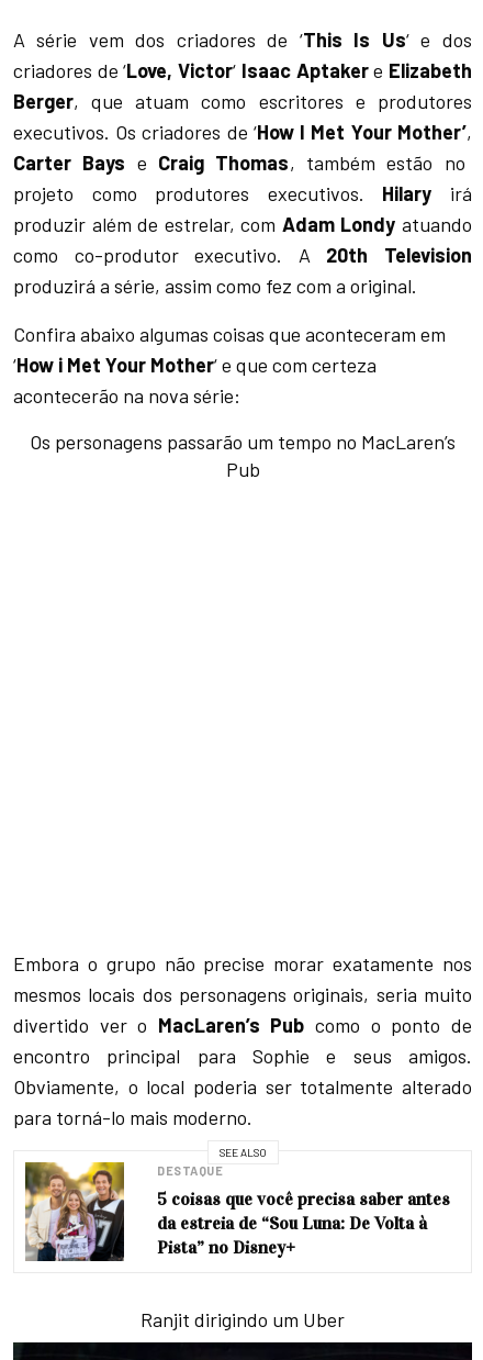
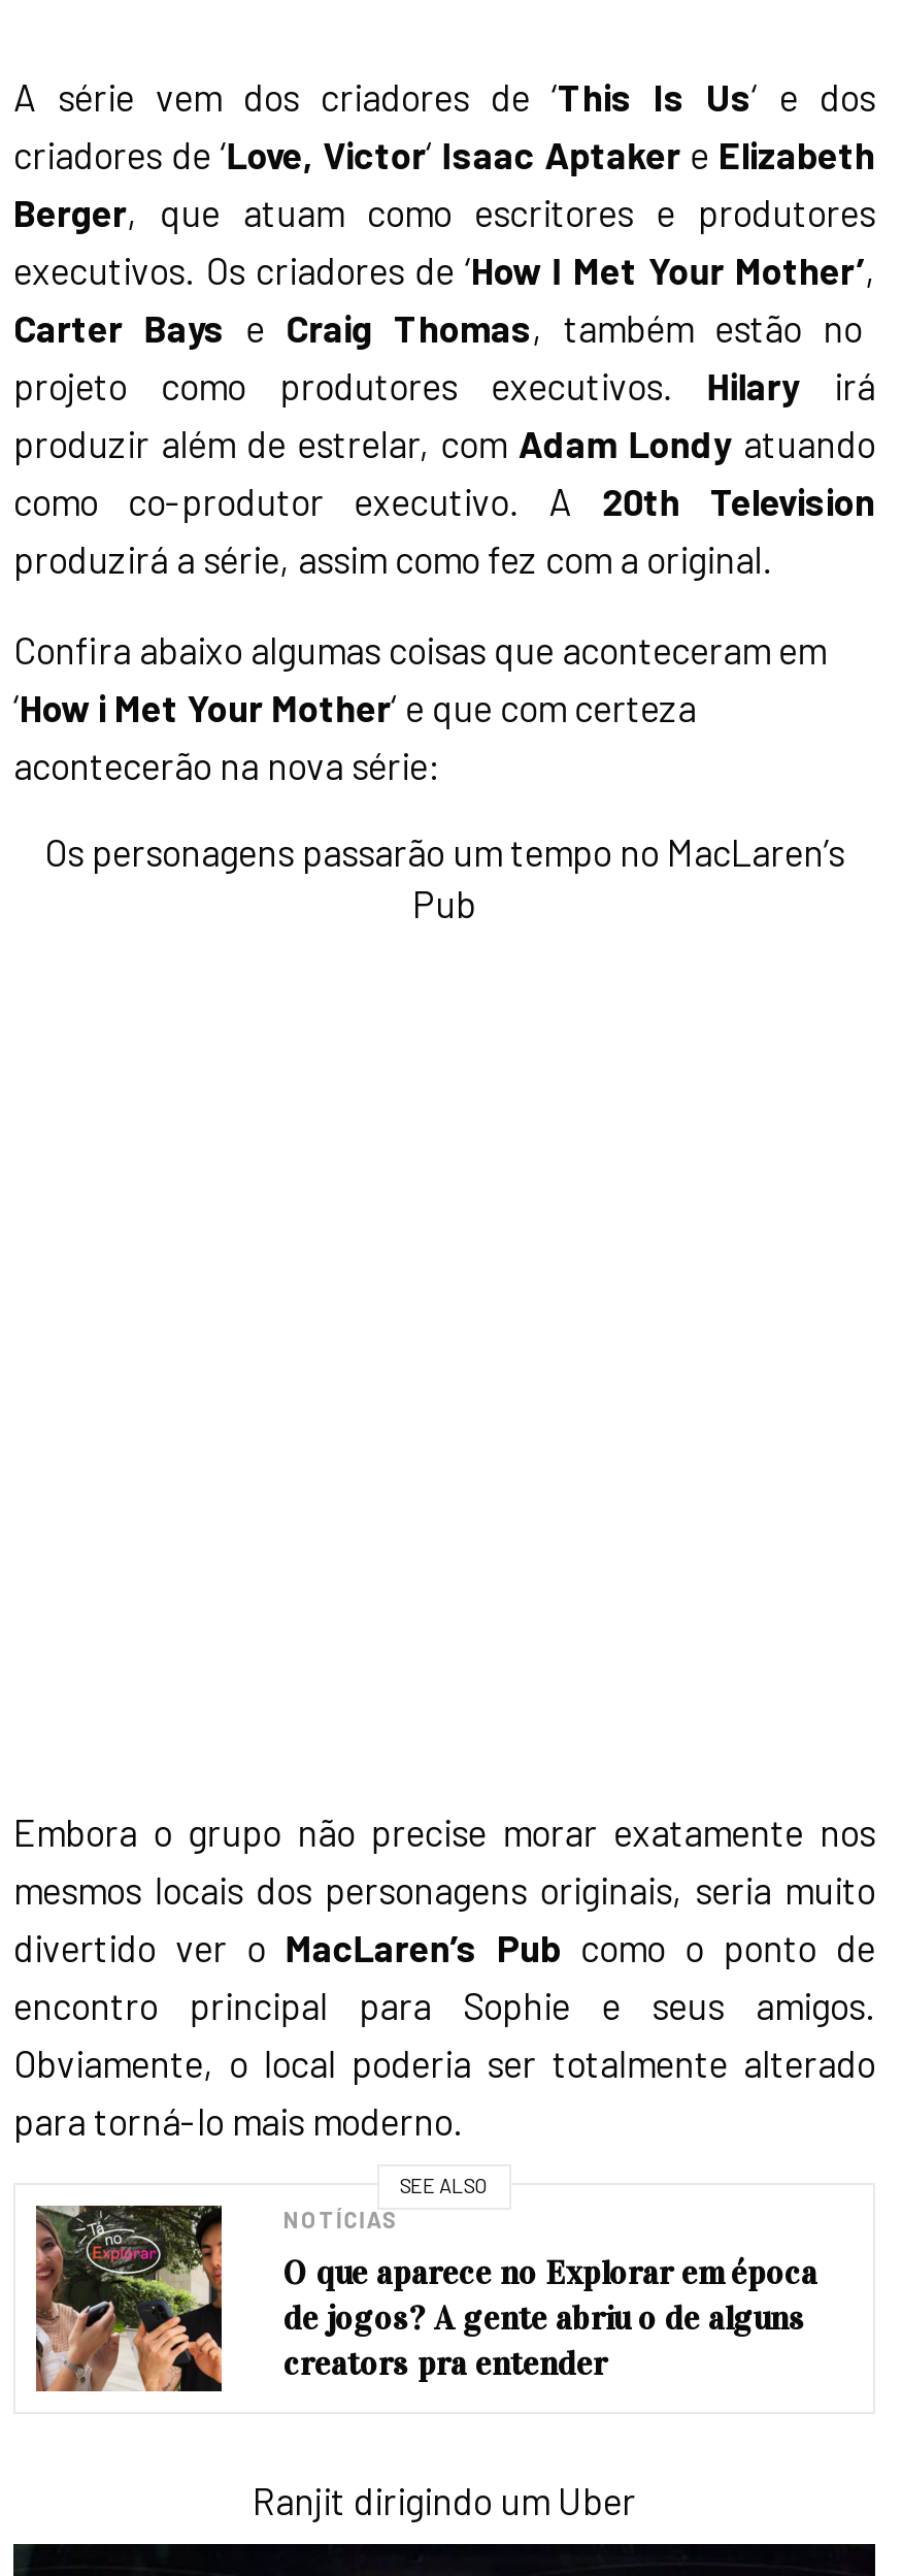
[24,1161,223,1262] [image] | DESTAQUE -> [34,2203,398,2392] [image] | NOTÍCIAS
[157,1188,450,1258] 5 coisas que você precisa saber antes | da estreia de “Sou Luna: De Volta à | Pista” no Disney+ -> [283,2254,817,2383] O que aparece no Explorar em época | de jogos? A gente abriu o de alguns | creators pra entender

